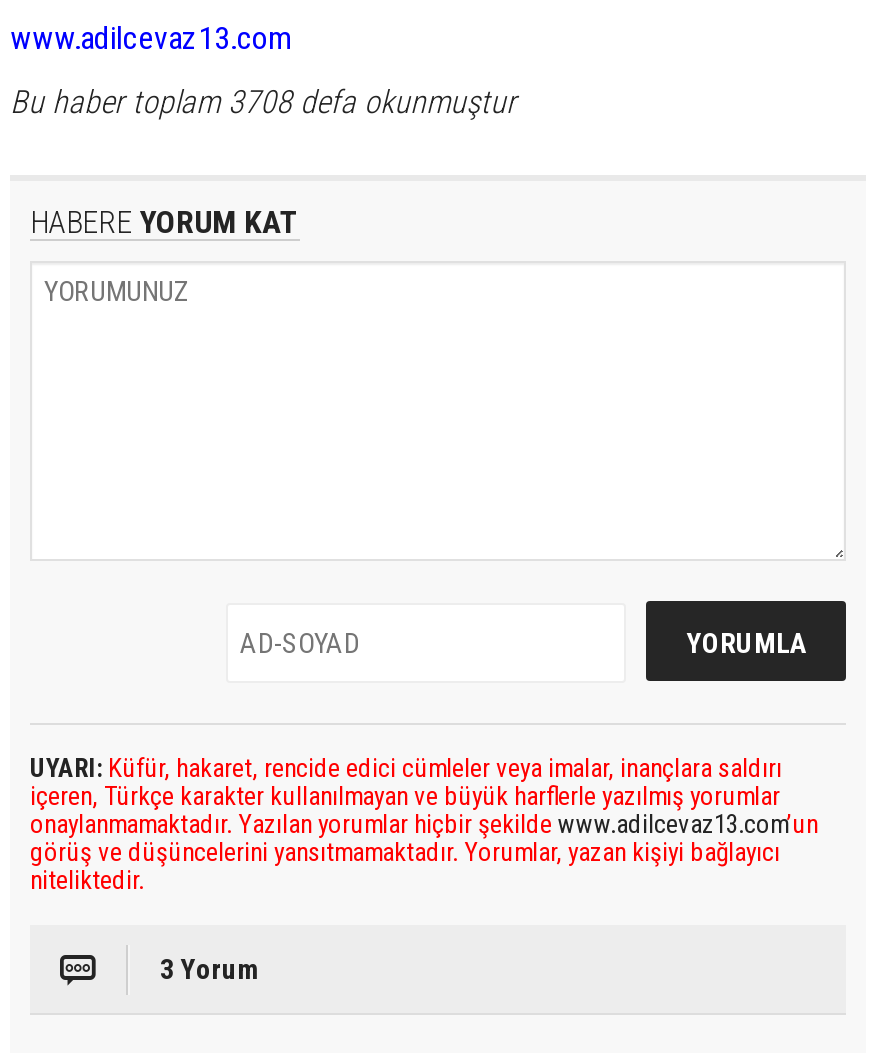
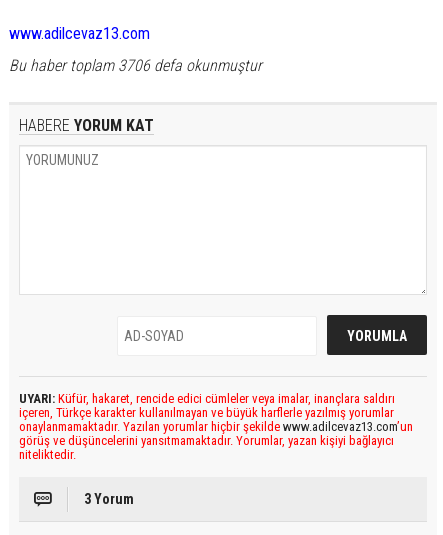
[10,83,516,121] Bu haber toplam 3708 defa okunmuştur -> [9,56,262,75] Bu haber toplam 3706 defa okunmuştur

